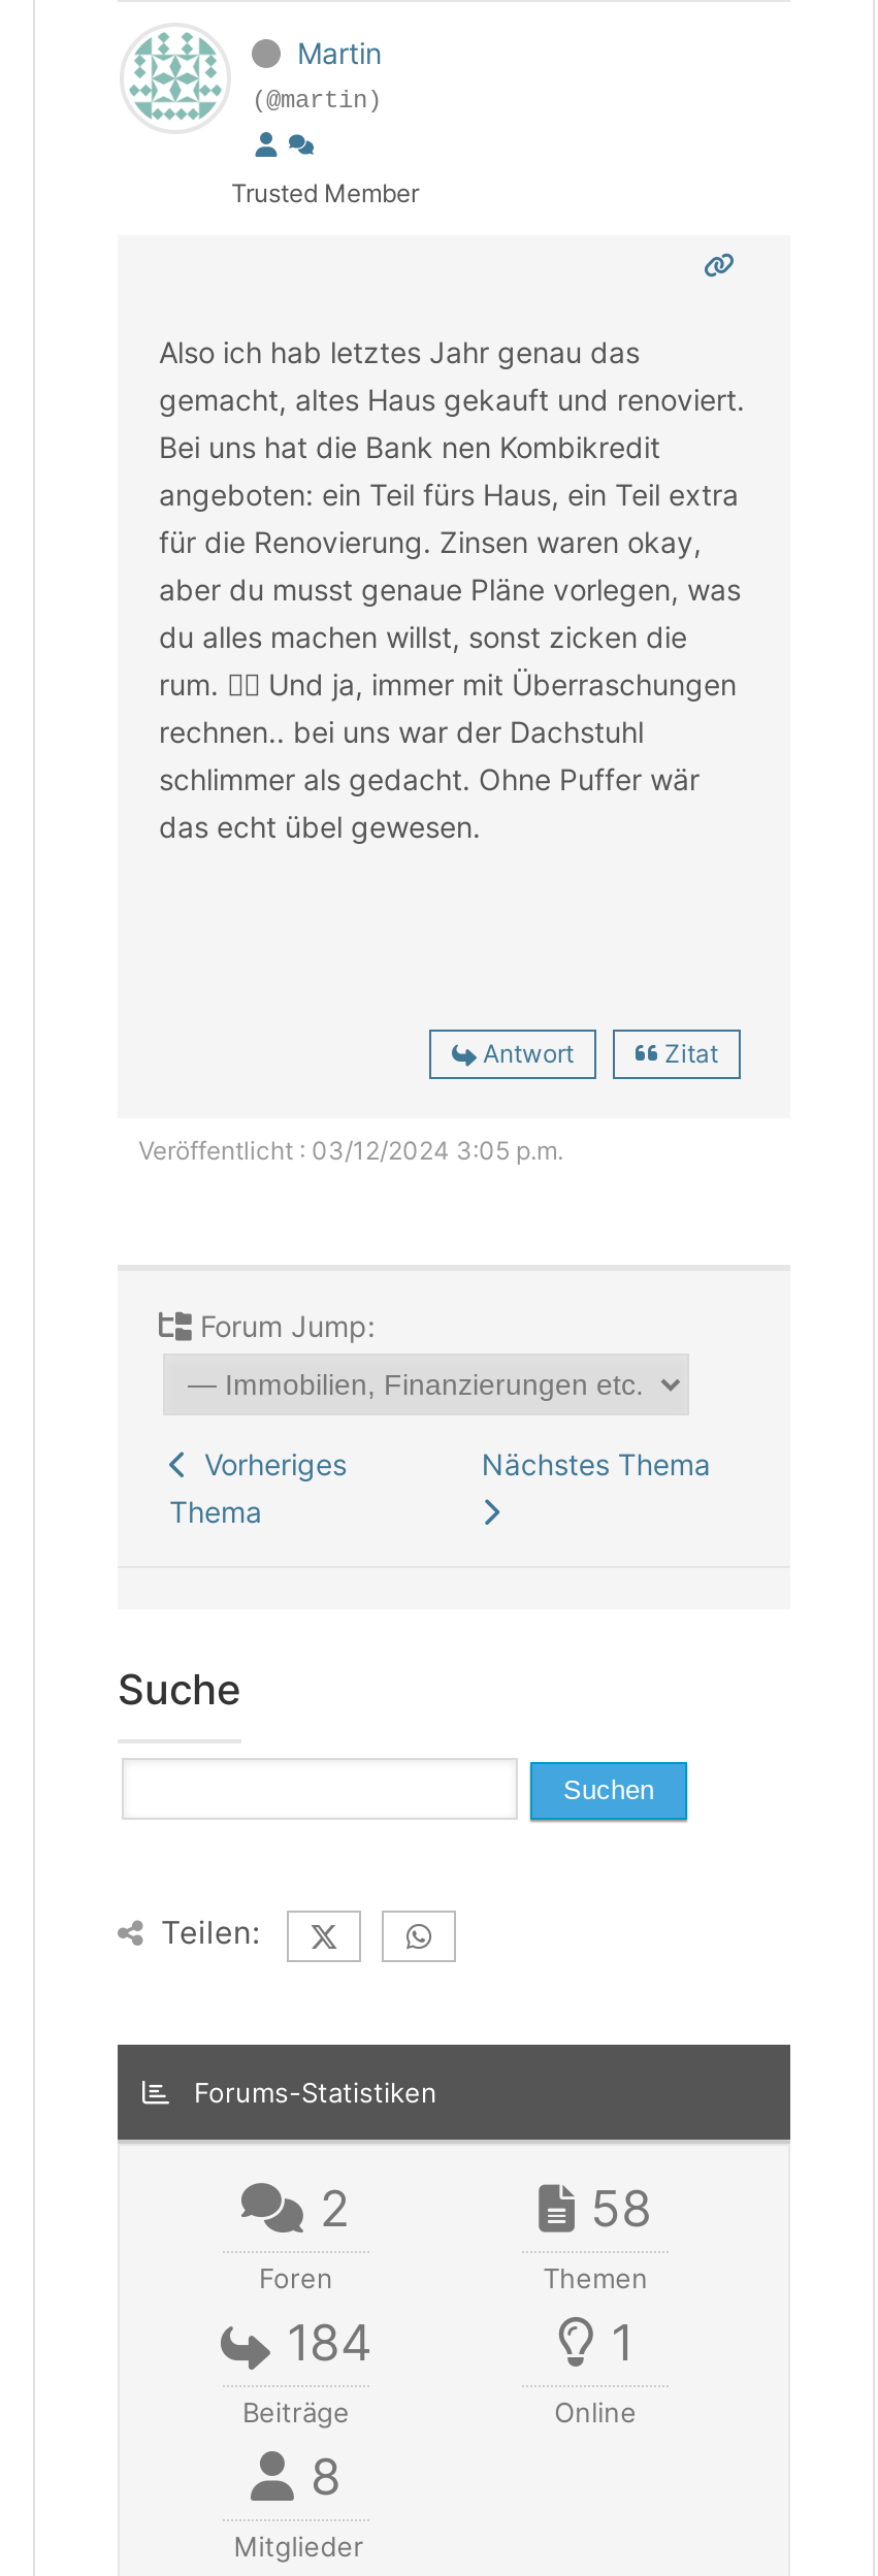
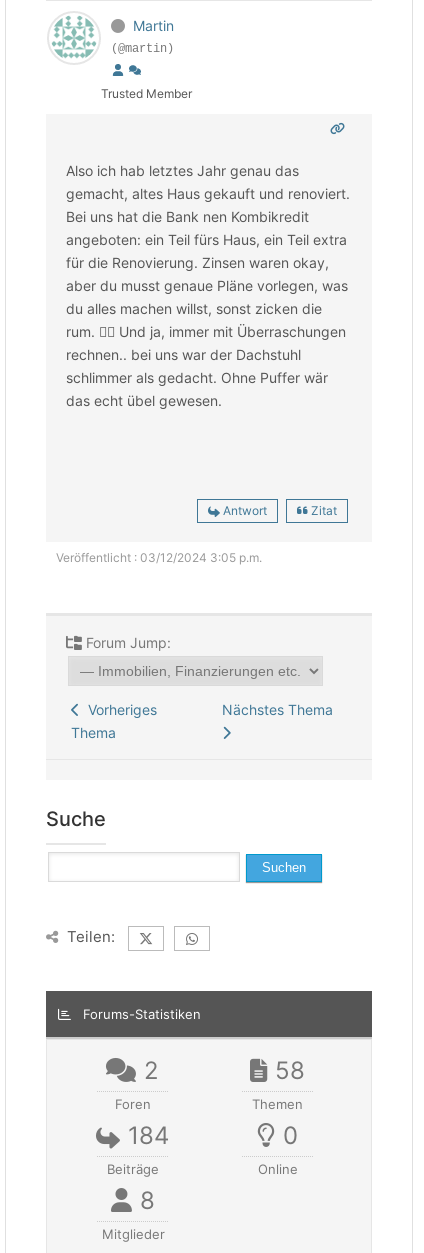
[611,2314,634,2374] 1 -> [283,1121,298,1150] 0

